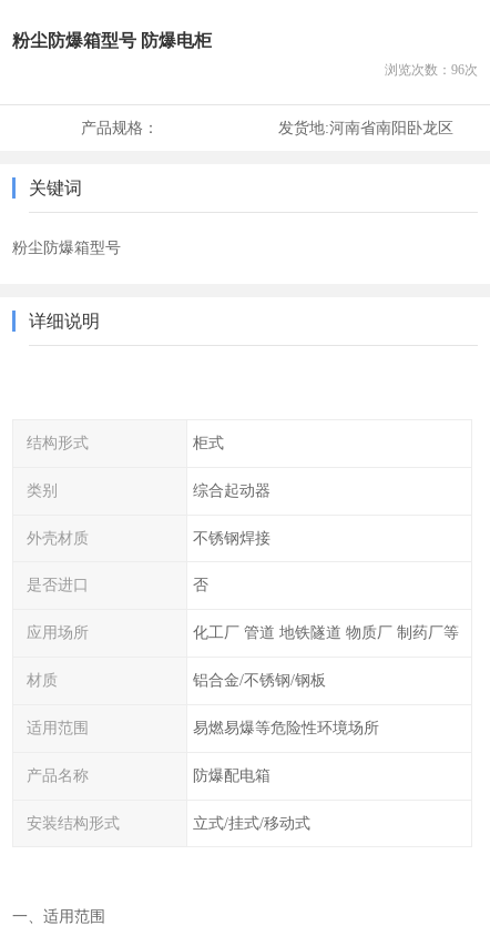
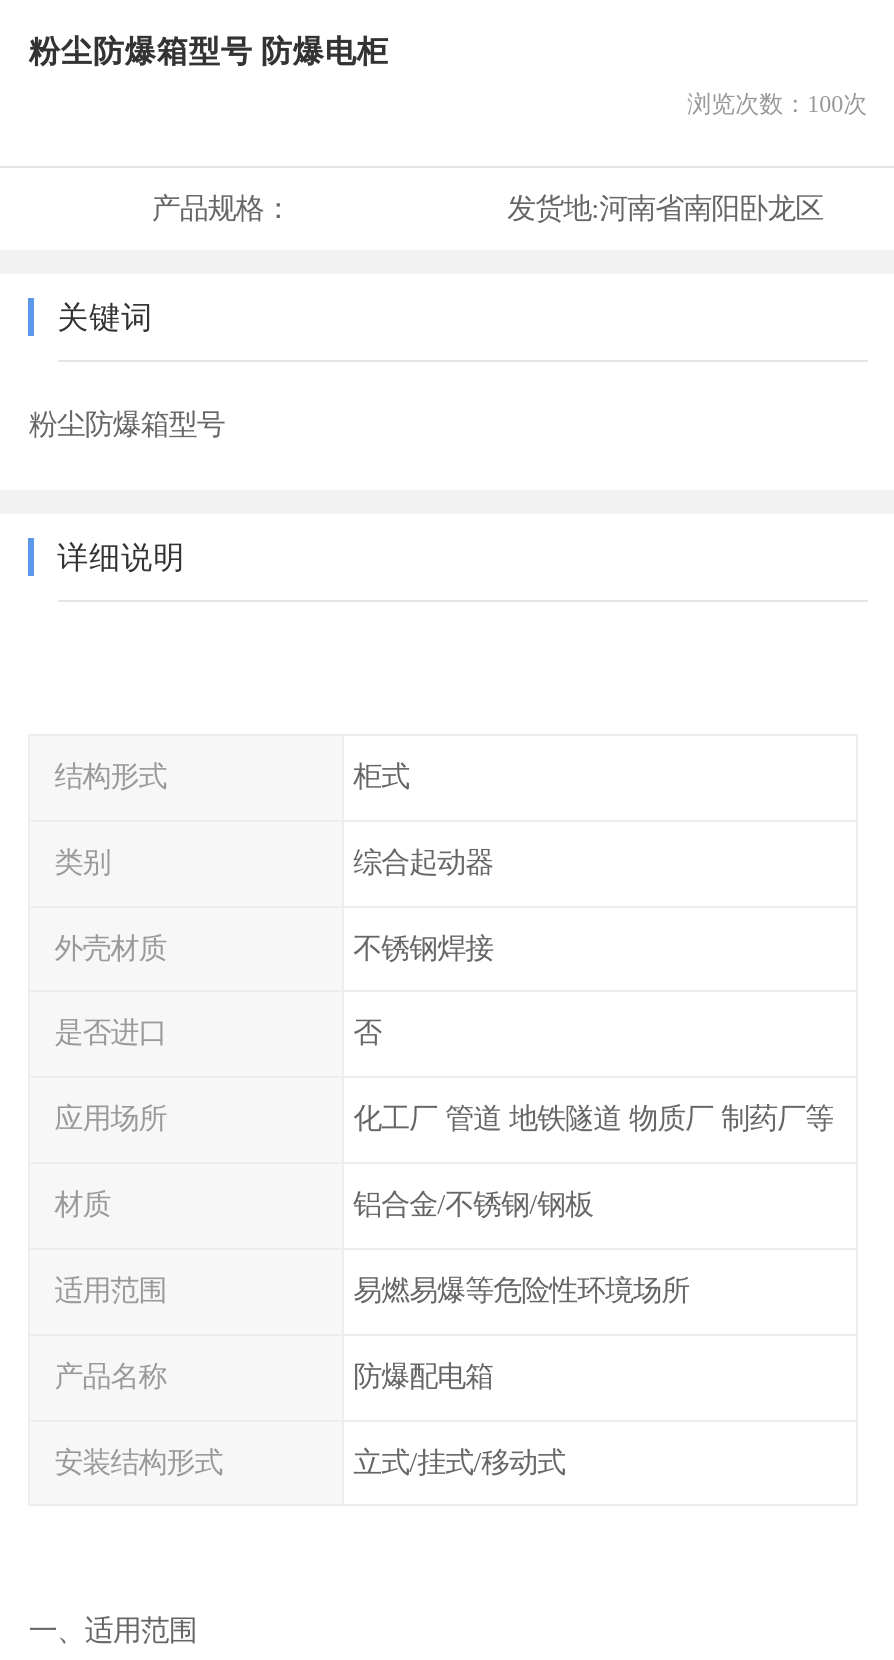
[384,62,477,78] 浏览次数：96次 -> [687,90,867,118] 浏览次数：100次

